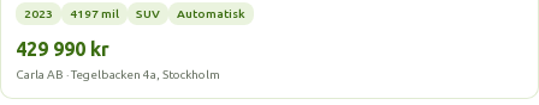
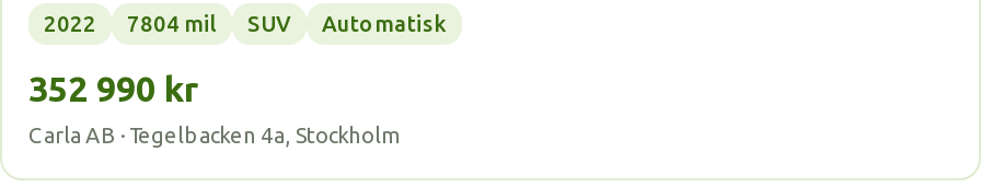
[24,7,119,20] 2023 | 4197 mil -> [44,12,217,36] 2022 | 7804 mil
[16,38,109,60] 429 990 kr -> [28,69,199,108] 352 990 kr

